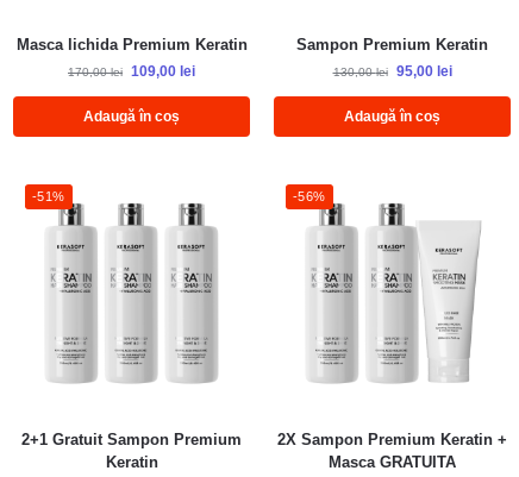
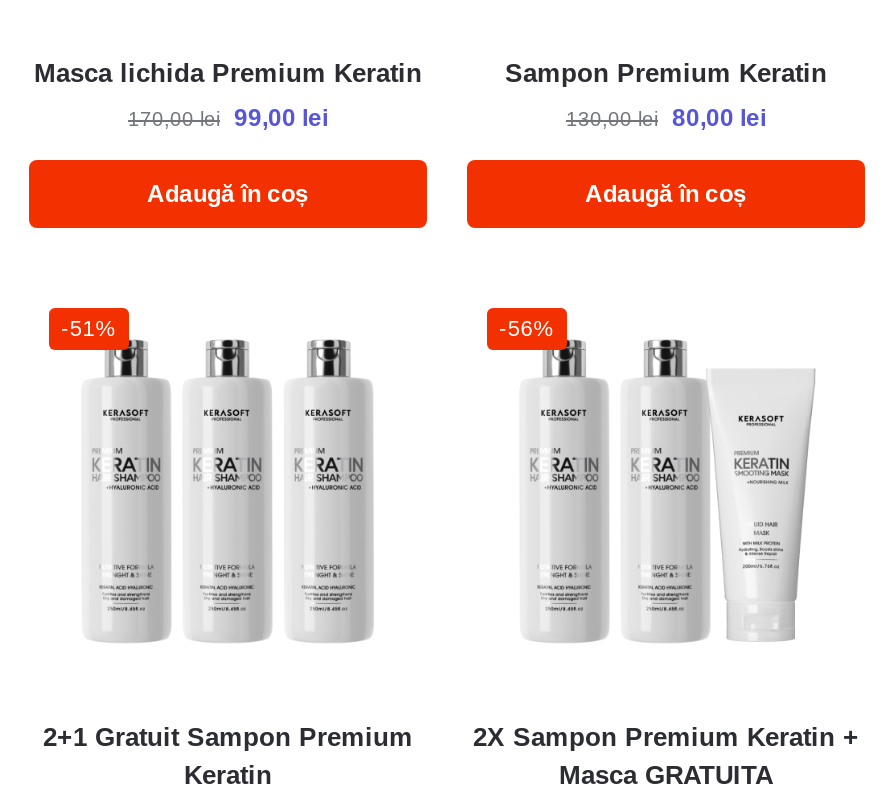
[131,63,195,79] 109,00 lei -> [234,104,328,132] 99,00 lei
[396,63,452,79] 95,00 lei -> [672,104,766,132] 80,00 lei

